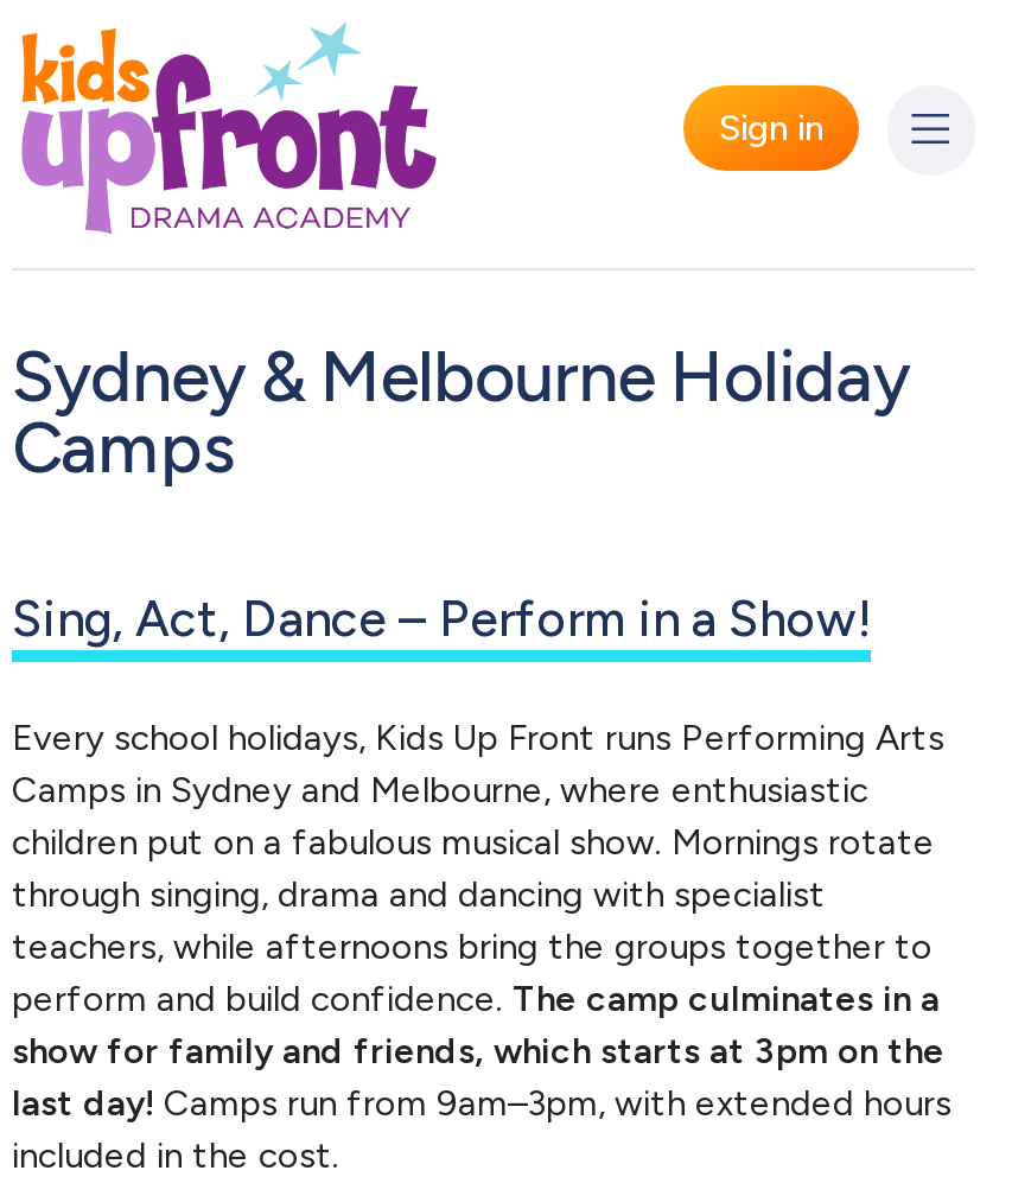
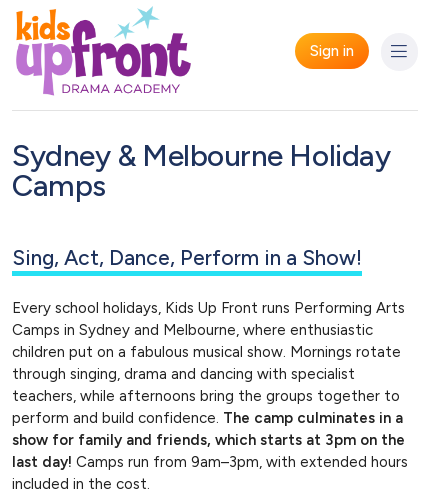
[12,589,871,648] Sing, Act, Dance – Perform in a Show! -> [12,245,362,270] Sing, Act, Dance, Perform in a Show!

